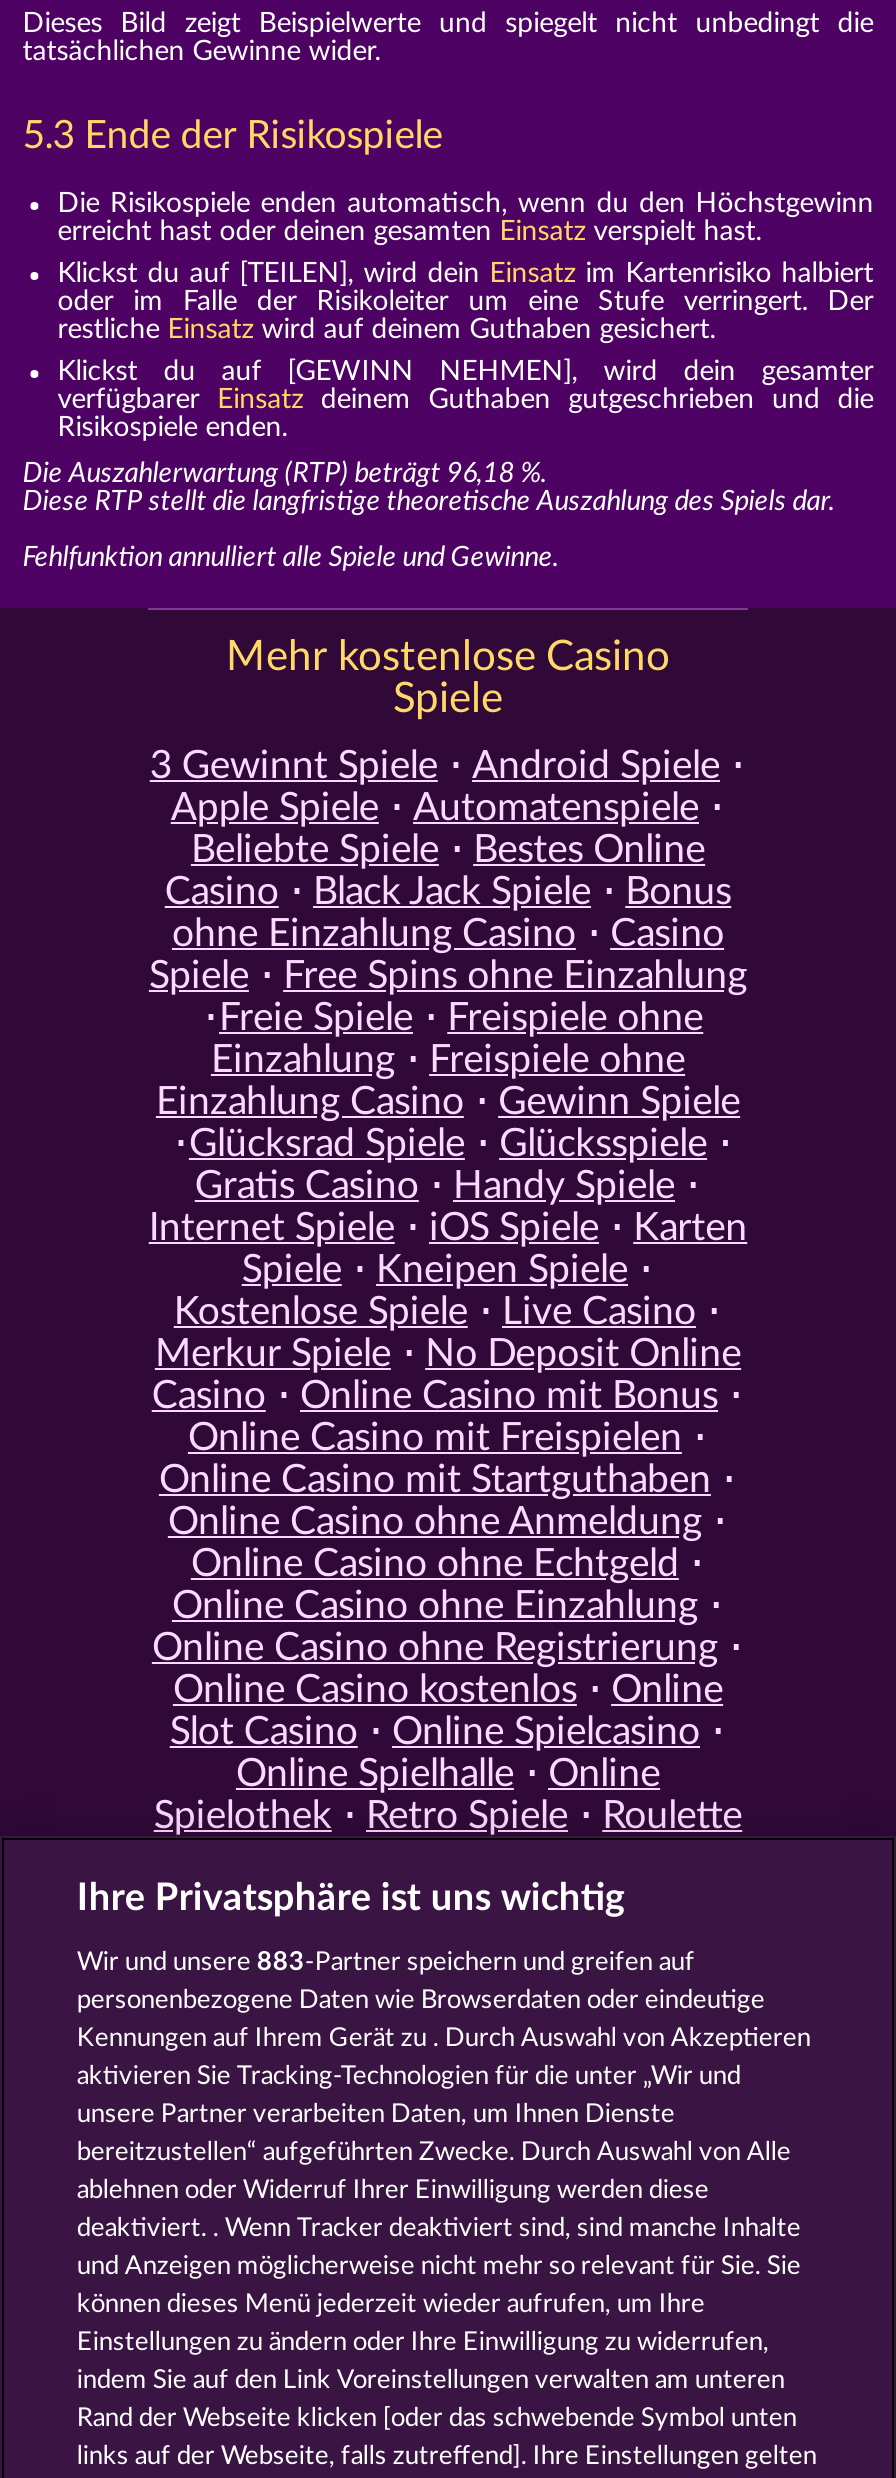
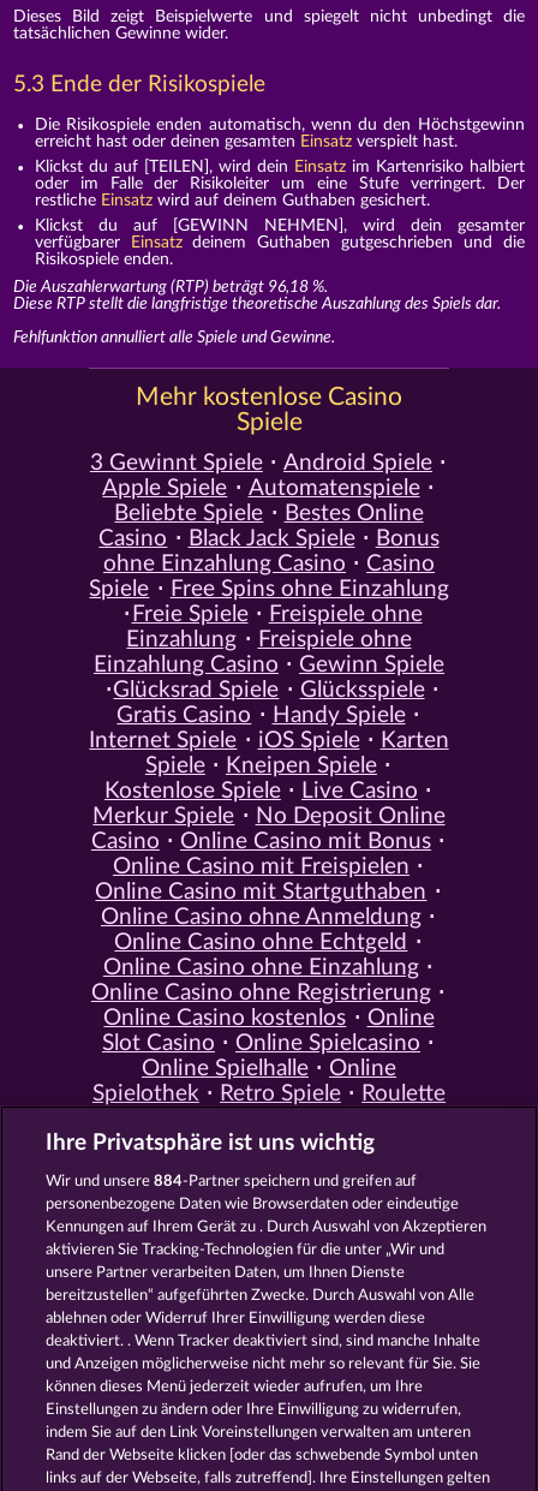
[77,1950,695,1976] Wir und unsere 883-Partner speichern und greifen auf -> [46,1174,417,1189] Wir und unsere 884-Partner speichern und greifen auf

